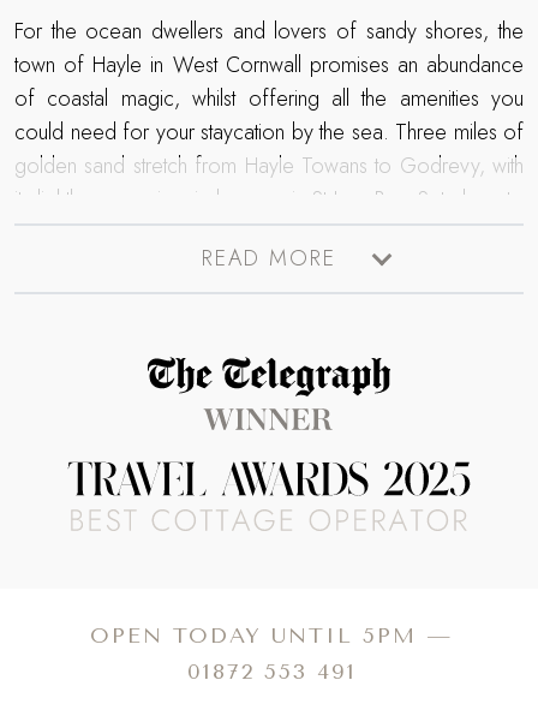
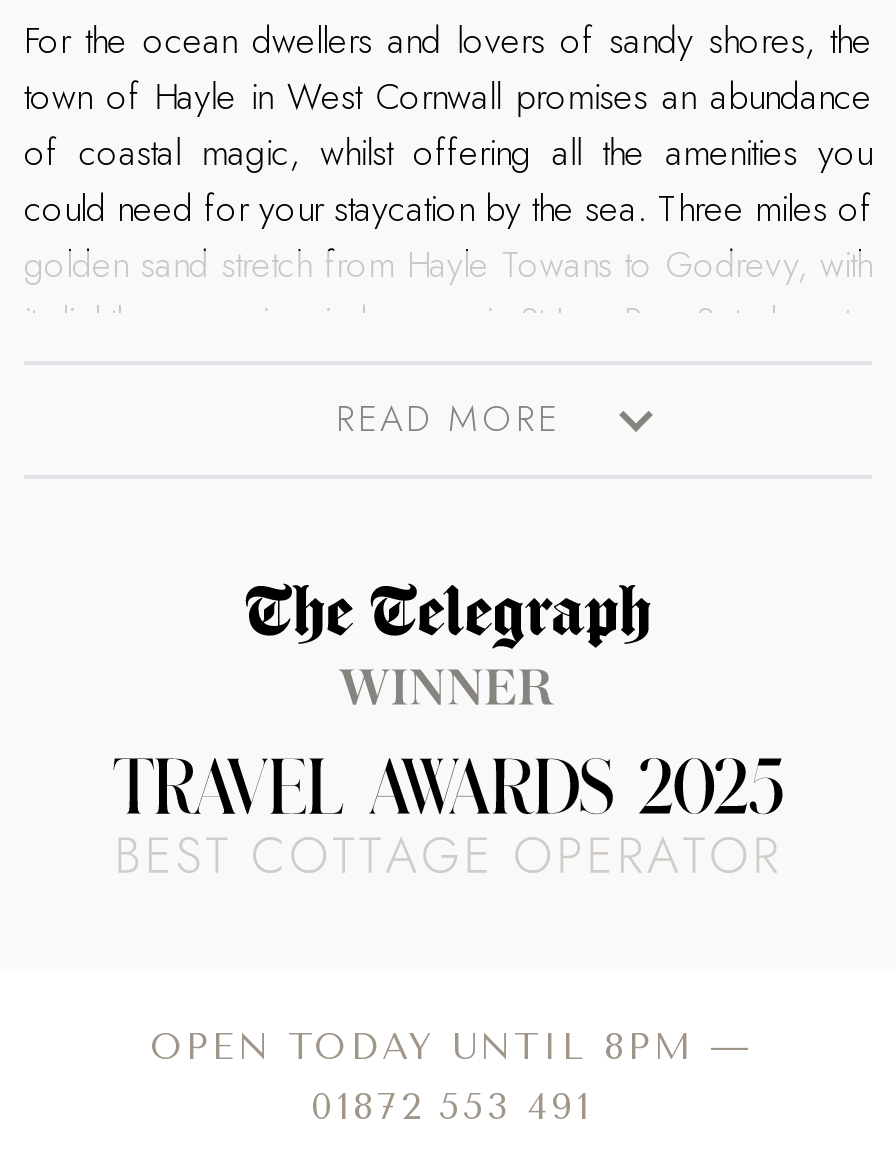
[90,623,453,649] OPEN TODAY UNTIL 5PM — -> [150,1026,754,1070] OPEN TODAY UNTIL 8PM —

